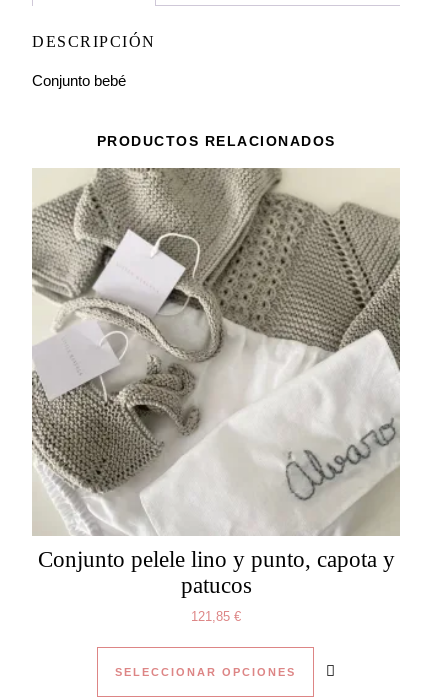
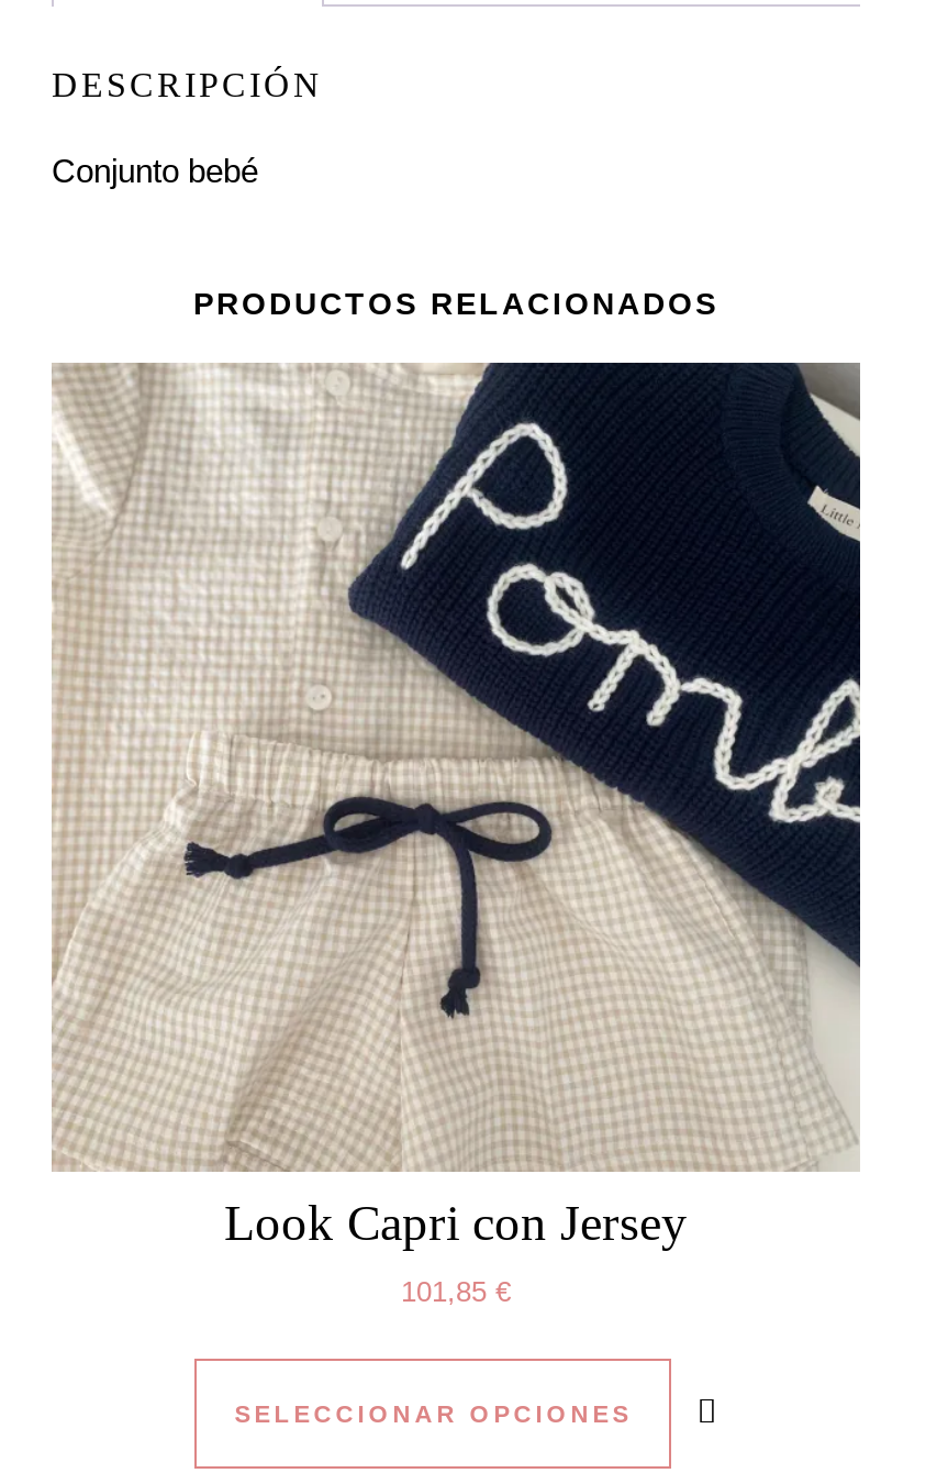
[32,167,401,624] [image] | Conjunto pelele lino y punto, capota y | patucos | 121,85 € -> [54,361,862,1307] [image] | Look Capri con Jersey | 101,85 €

